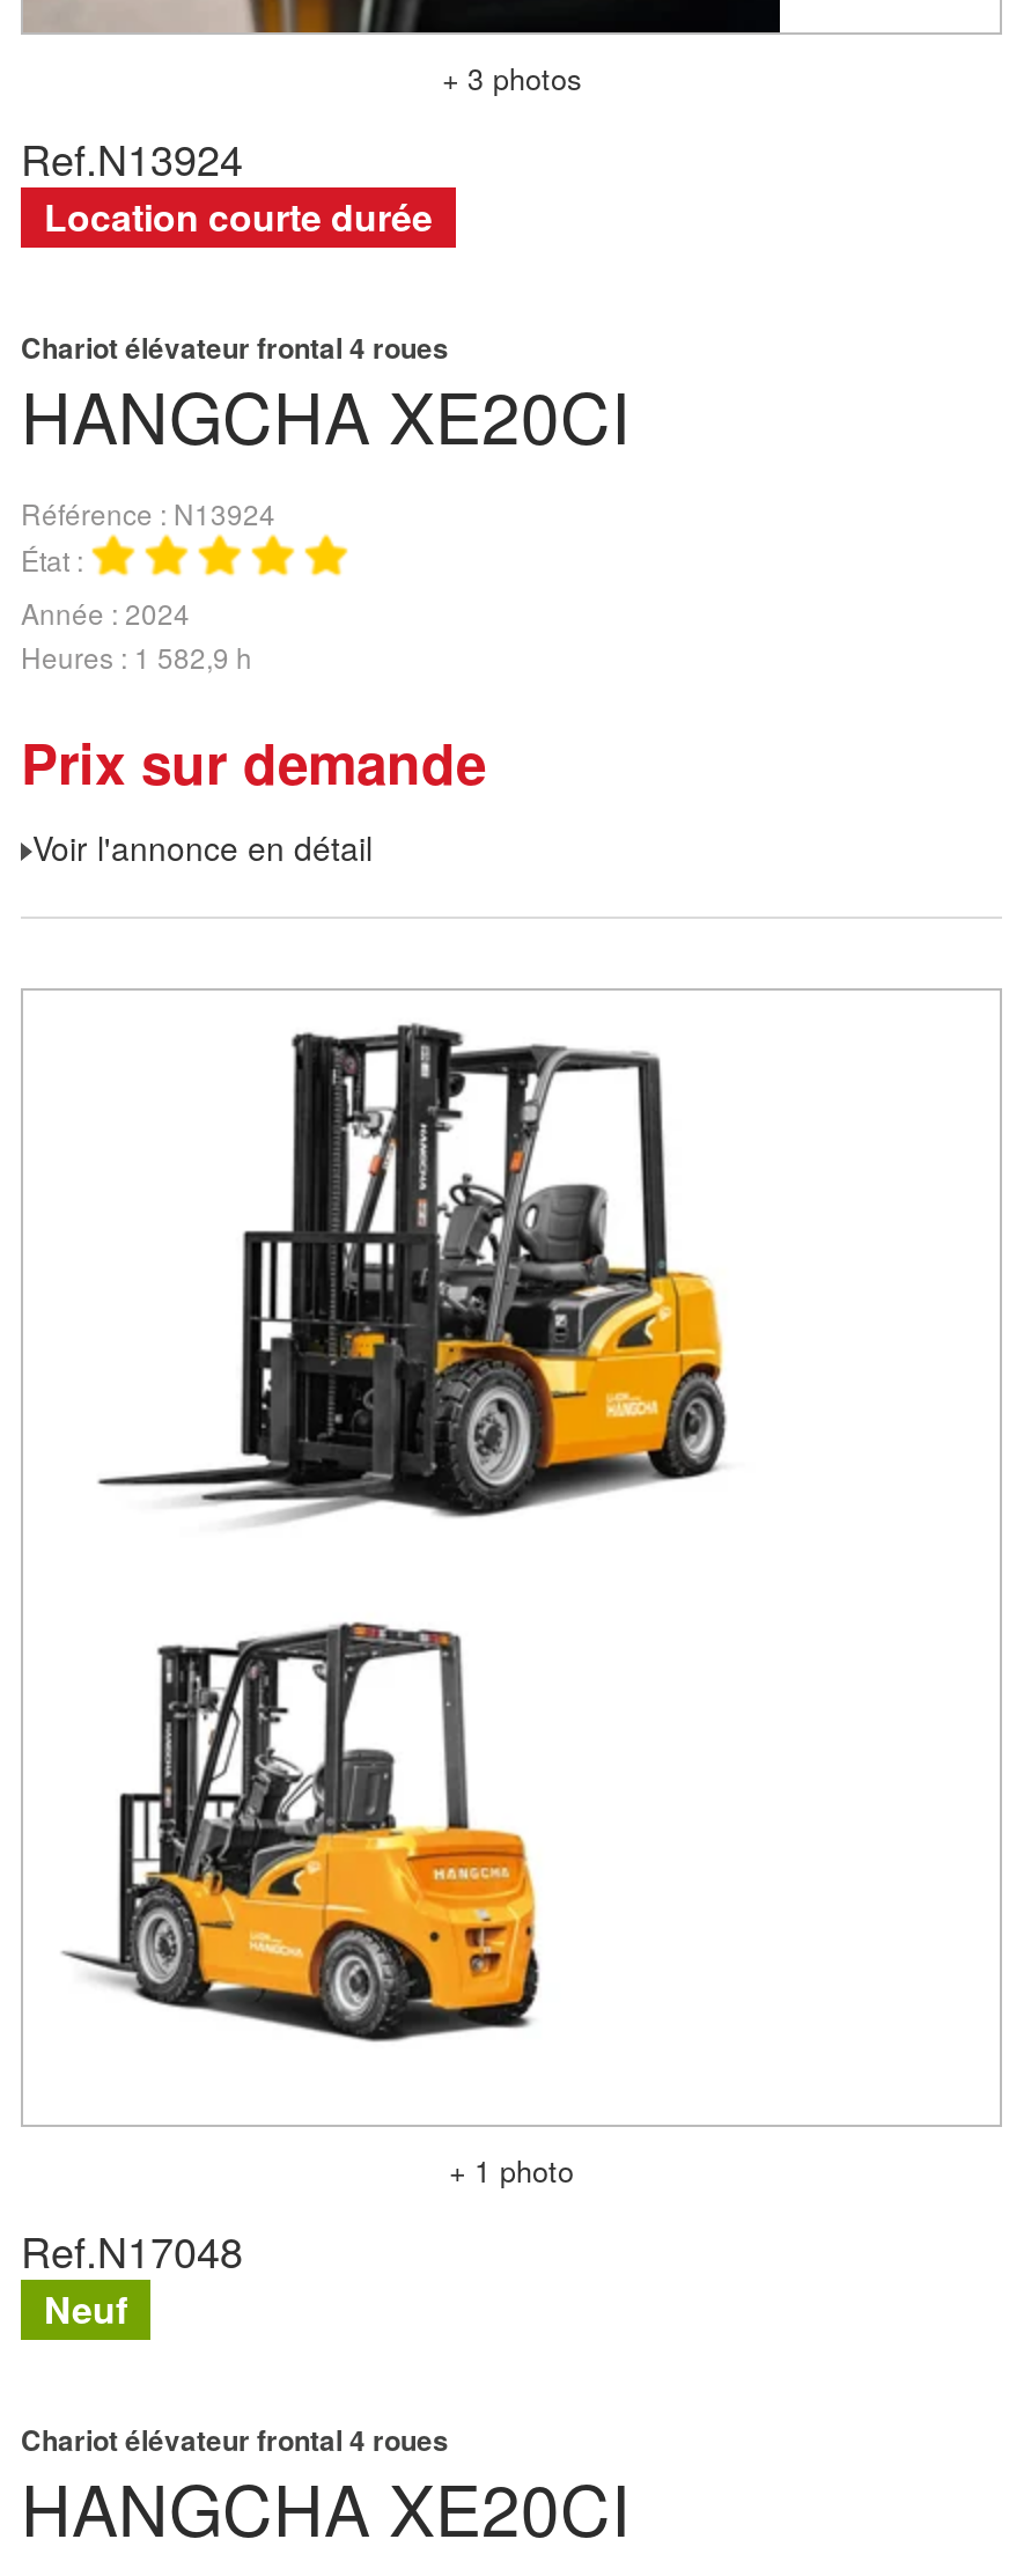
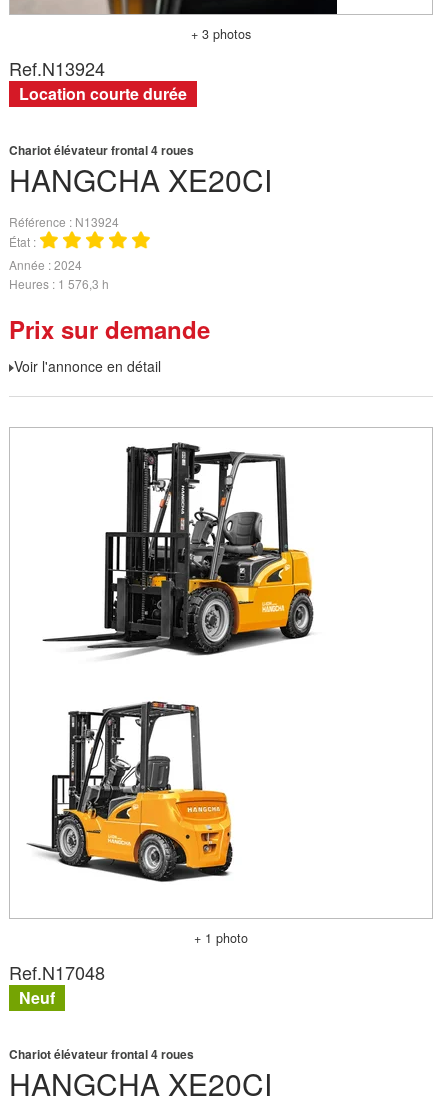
[21,637,252,676] Heures 1 582,9 h -> [9,275,109,292] Heures 1 576,3 h

